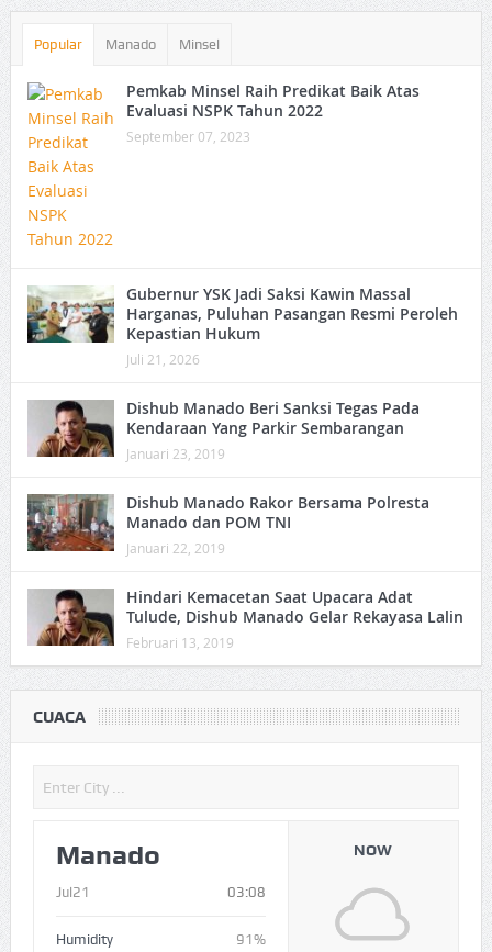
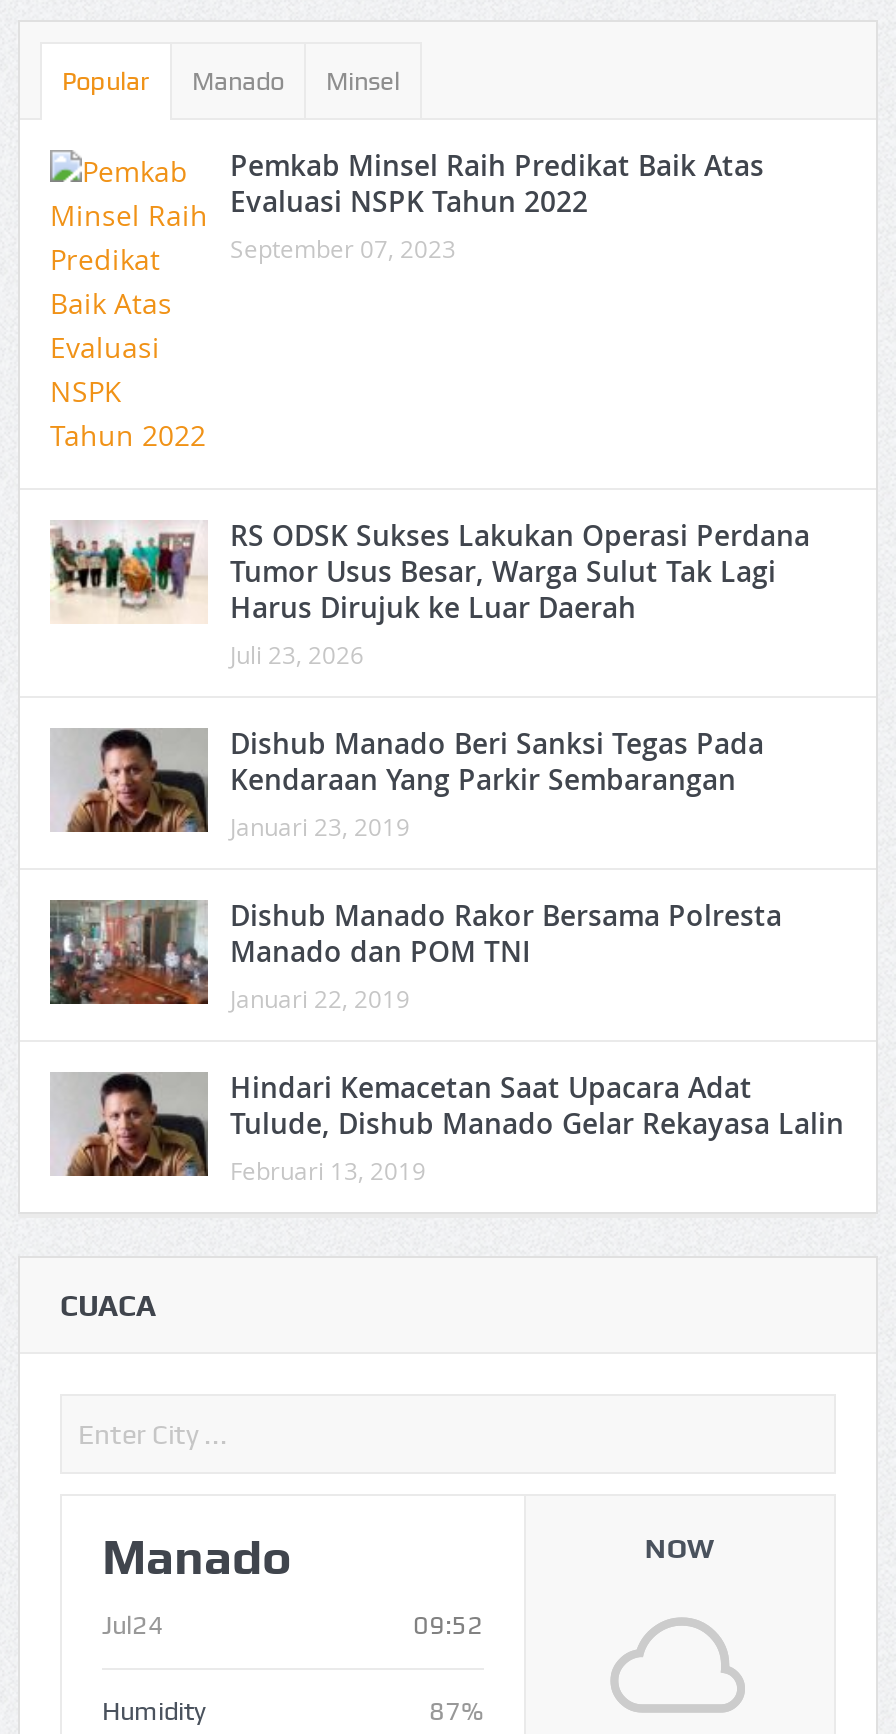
[26,283,458,368] [image] | Gubernur YSK Jadi Saksi Kawin Massal | Harganas, Puluhan Pasangan Resmi Peroleh | Kepastian Hukum | Juli 21, 2026 -> [50,516,810,670] [image] | RS ODSK Sukses Lakukan Operasi Perdana | Tumor Usus Besar, Warga Sulut Tak Lagi | Harus Dirujuk ke Luar Daerah | Juli 23, 2026
[56,884,265,900] Jul21 | 03:08 -> [102,1610,483,1640] Jul24 | 09:52
[236,931,265,947] 91% -> [429,1696,483,1726] 87%

